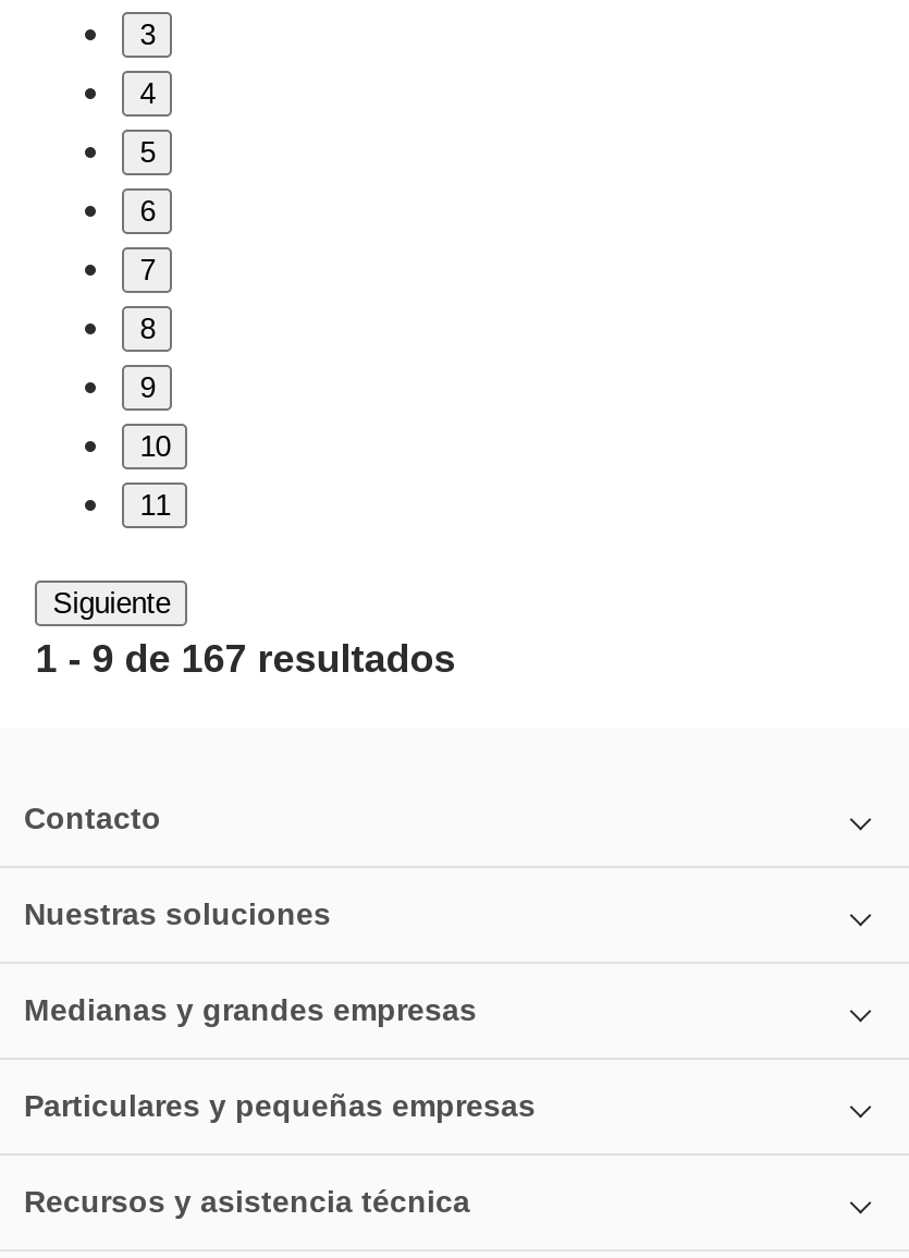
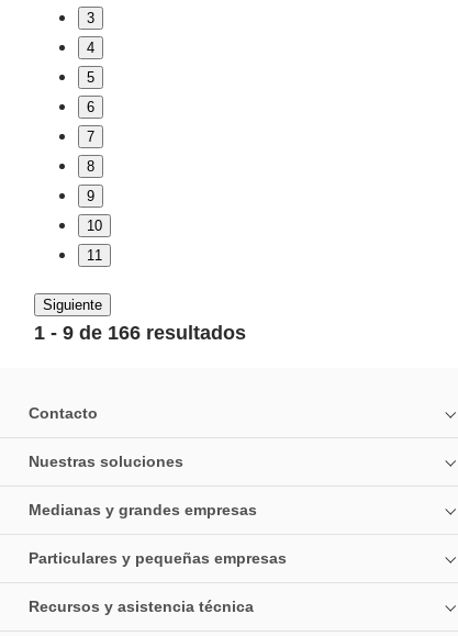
[35,638,455,682] 1 - 9 de 167 resultados -> [34,322,246,344] 1 - 9 de 166 resultados

